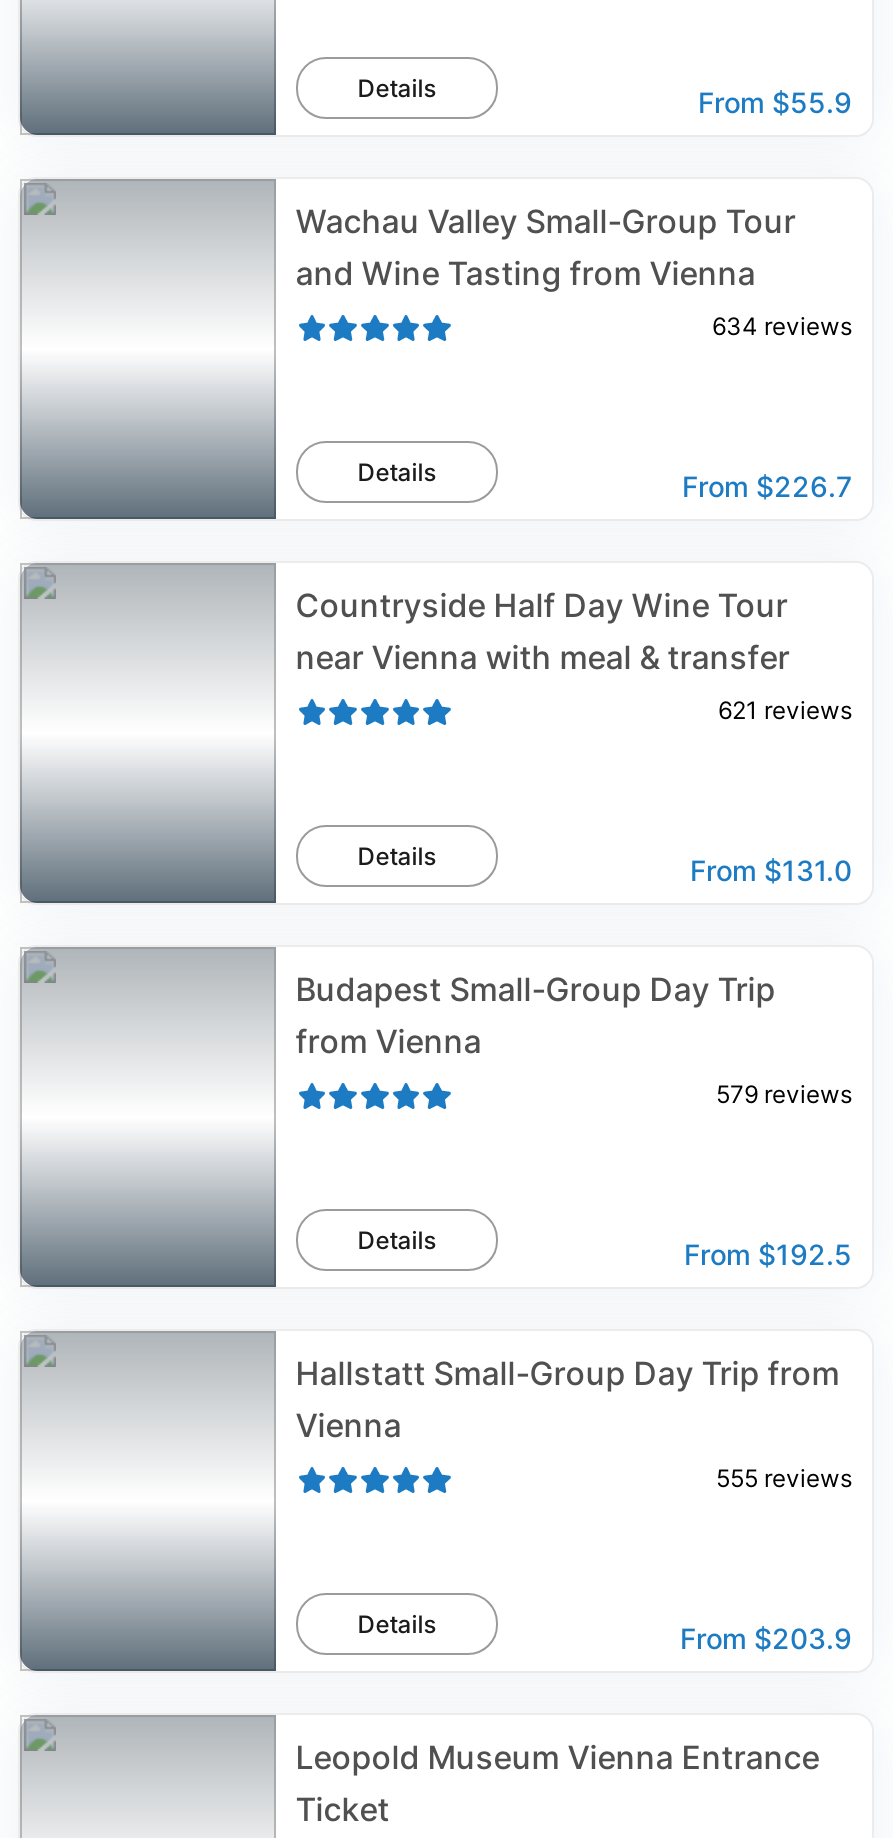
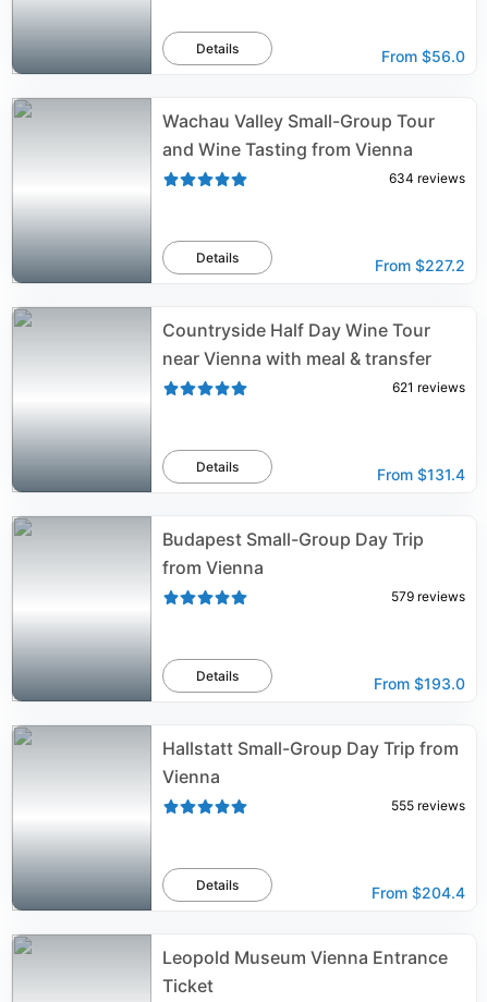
[698,85,852,119] From $55.9 -> [381,47,465,65] From $56.0
[682,469,852,503] From $226.7 -> [375,256,465,274] From $227.2
[690,853,852,887] From $131.0 -> [377,465,465,484] From $131.4
[684,1237,852,1271] From $192.5 -> [374,674,465,693] From $193.0
[680,1621,852,1655] From $203.9 -> [372,883,465,902] From $204.4

